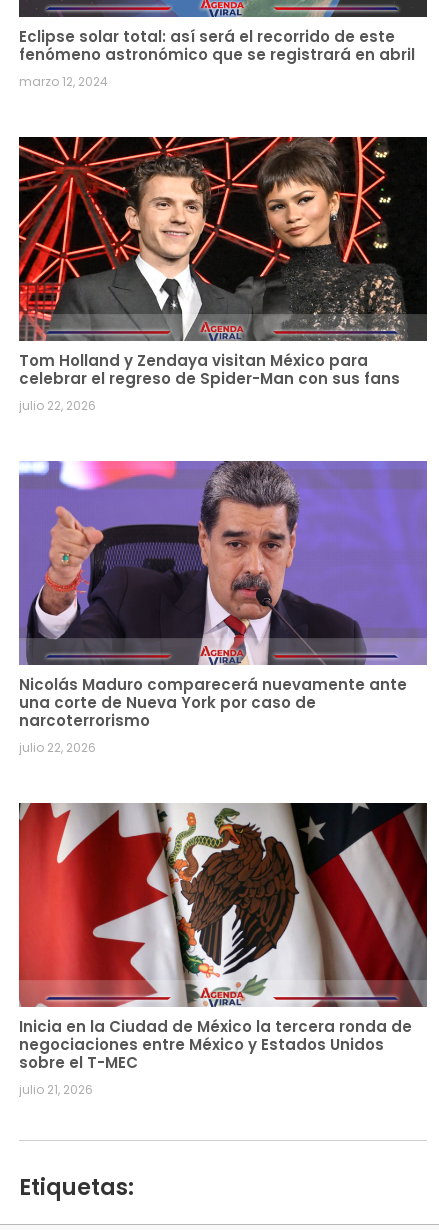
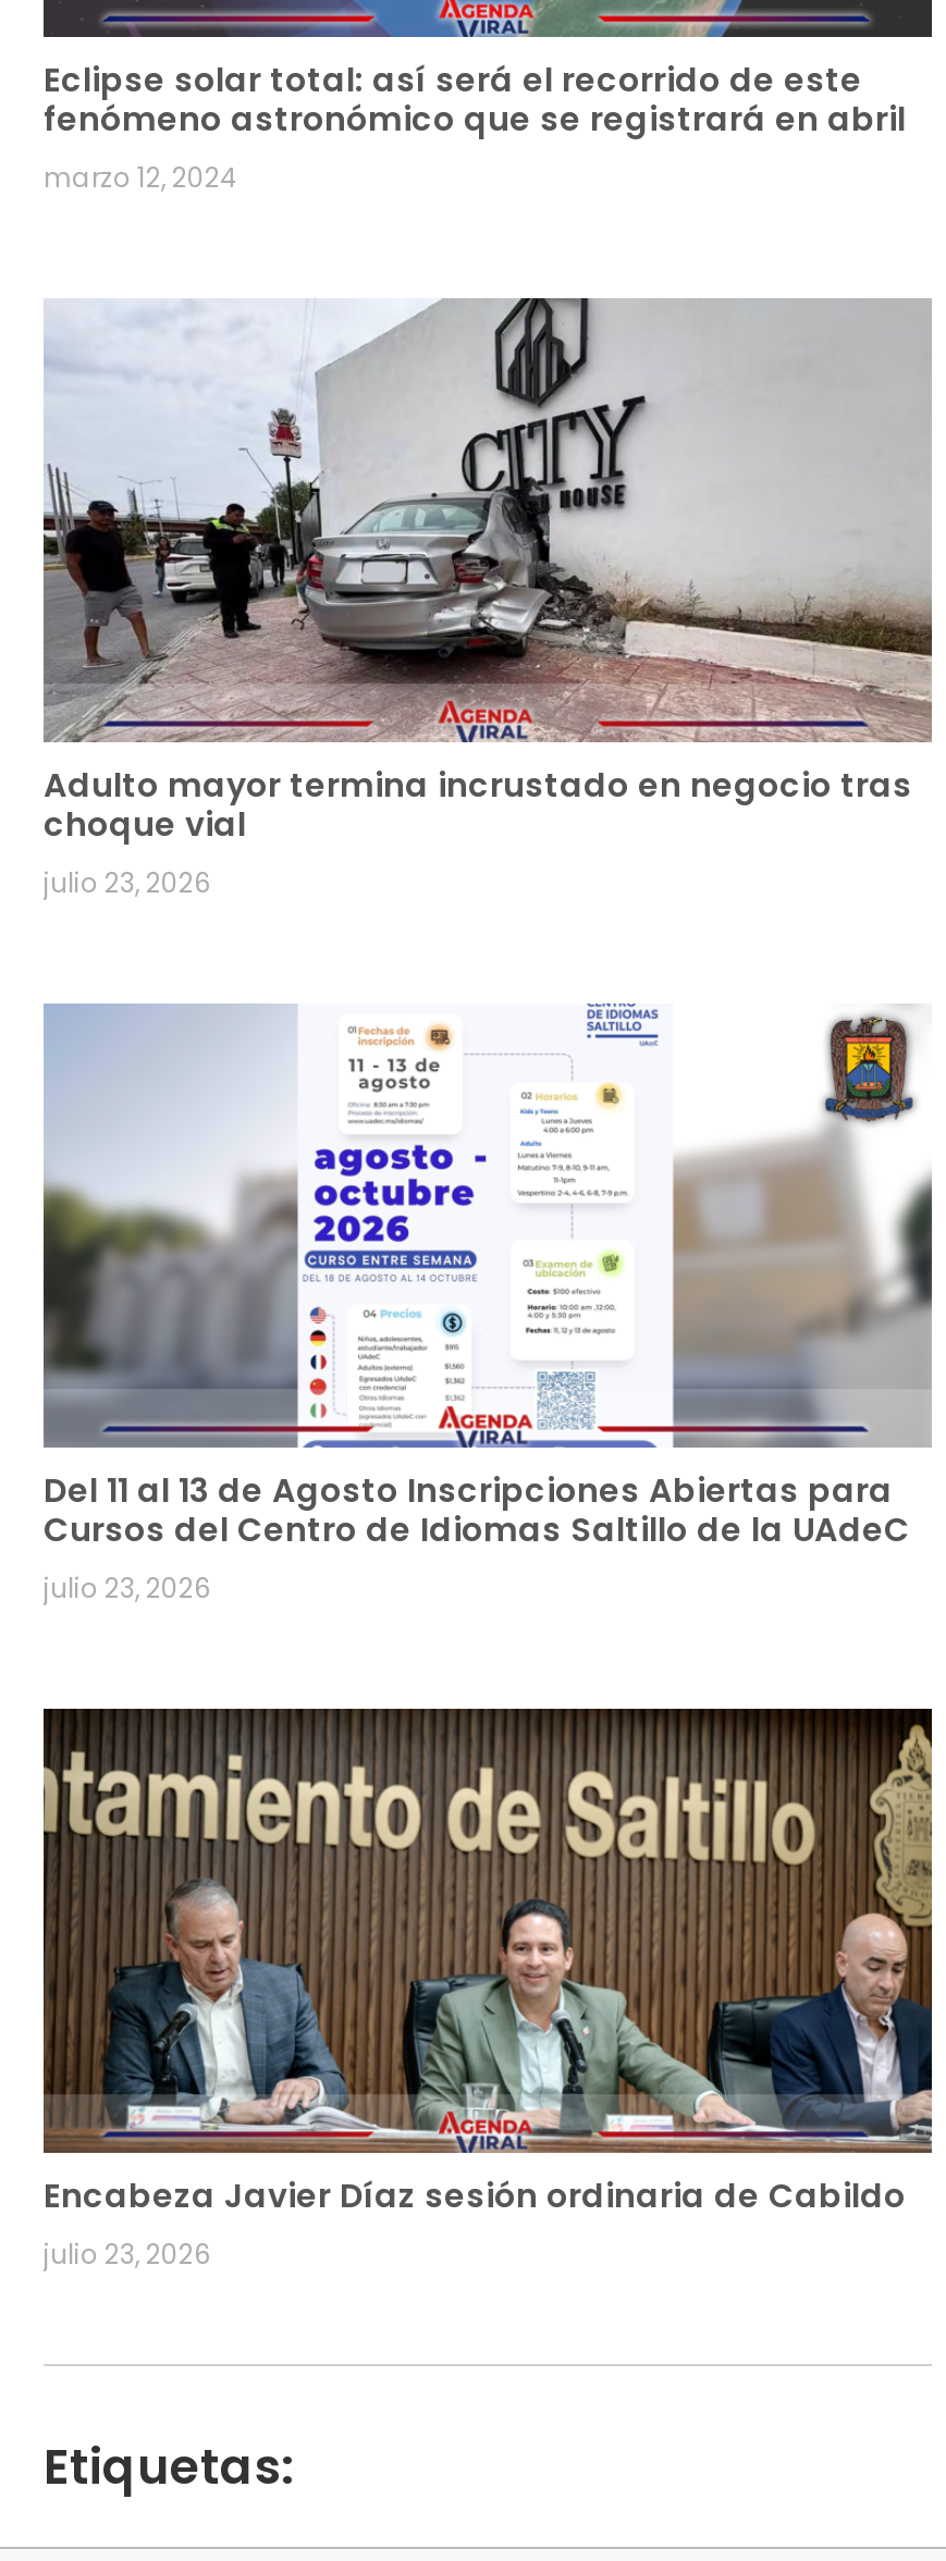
[18,136,427,414] [image] | Tom Holland y Zendaya visitan México para | celebrar el regreso de Spider-Man con sus fans | julio 22, 2026 -> [41,298,932,902] [image] | Adulto mayor termina incrustado en negocio tras | choque vial | julio 23, 2026
[19,460,428,756] [image] | Nicolás Maduro comparecerá nuevamente ante | una corte de Nueva York por caso de | narcoterrorismo | julio 22, 2026 -> [41,1004,934,1607] [image] | Del 11 al 13 de Agosto Inscripciones Abiertas para | Cursos del Centro de Idiomas Saltillo de la UAdeC | julio 23, 2026
[18,802,428,991] [image] -> [41,1707,934,2079] [image]
[19,1016,412,1098] Inicia en la Ciudad de México la tercera ronda de | negociaciones entre México y Estados Unidos | sobre el T-MEC | julio 21, 2026 -> [44,2173,906,2273] Encabeza Javier Díaz sesión ordinaria de Cabildo | julio 23, 2026

